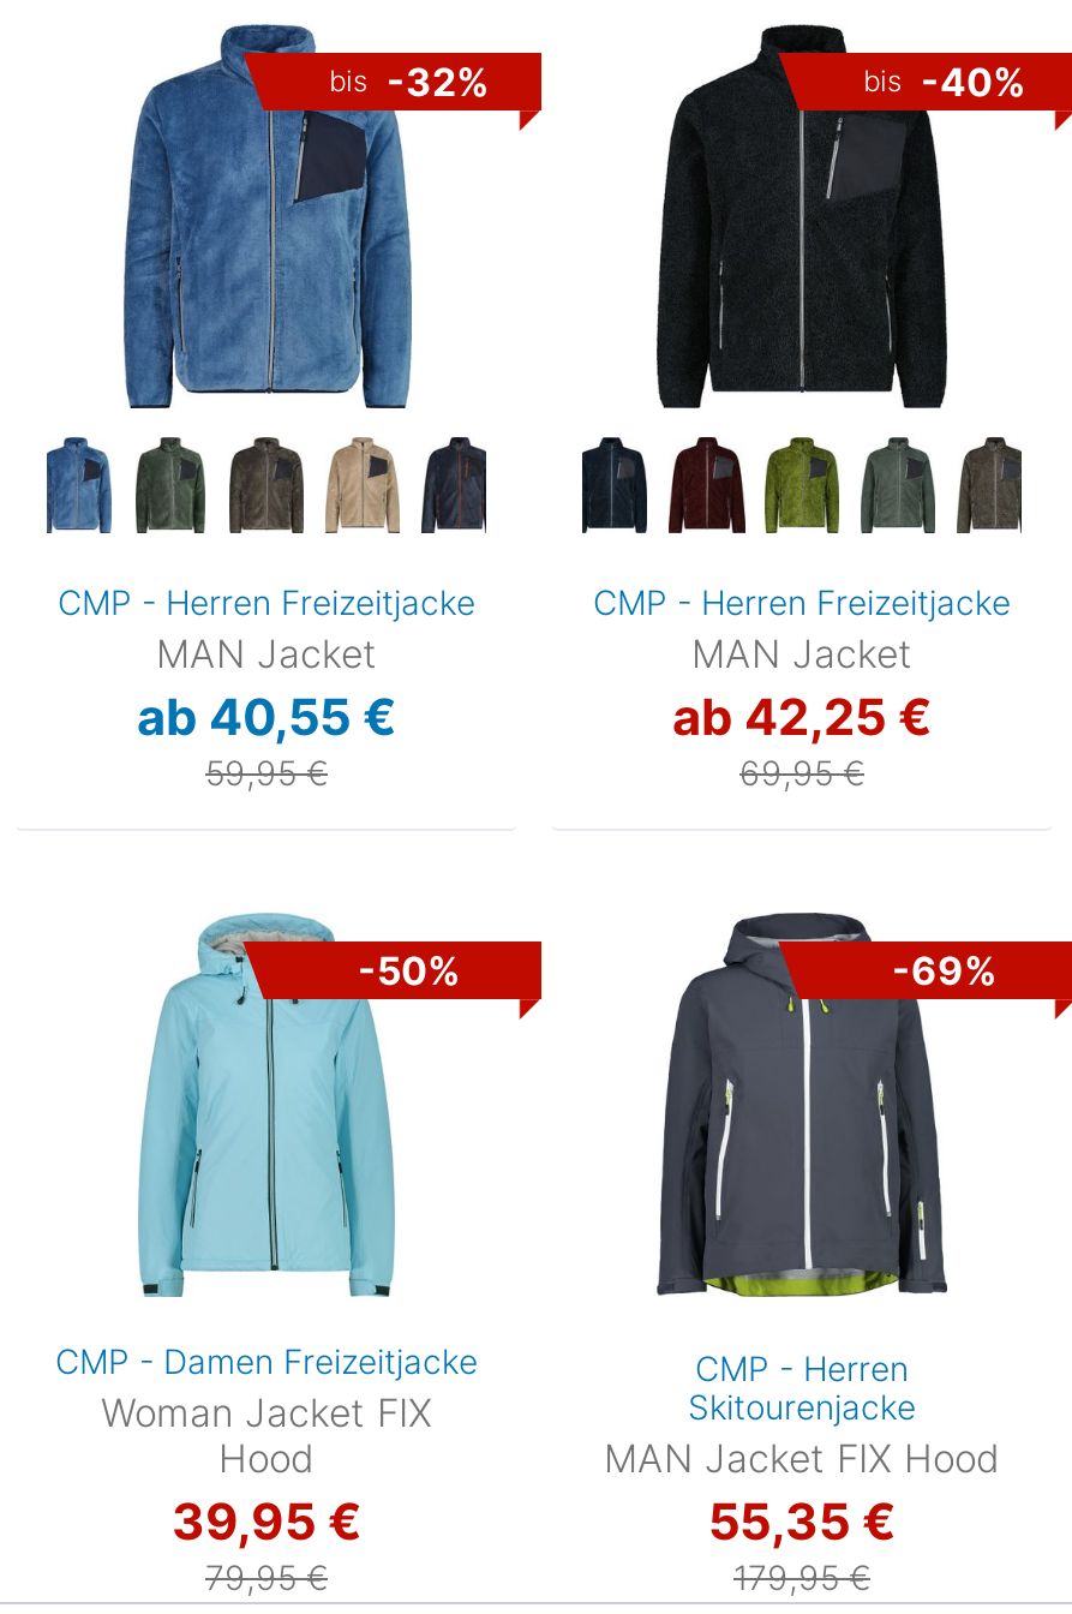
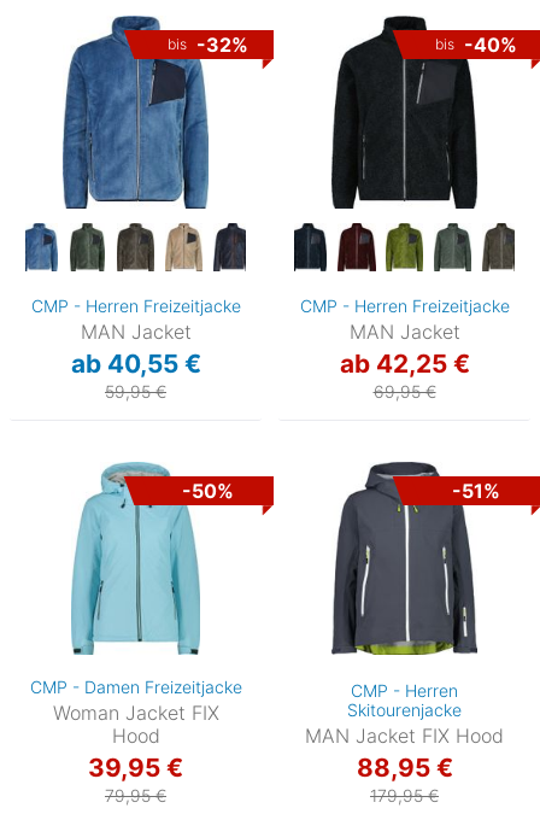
[892,946,998,994] -69% -> [452,479,500,503] -51%
[708,1492,896,1552] 55,35 € -> [356,753,453,783] 88,95 €

